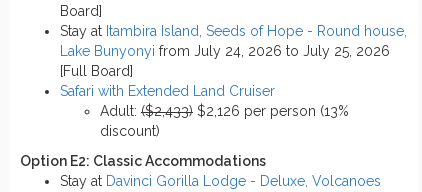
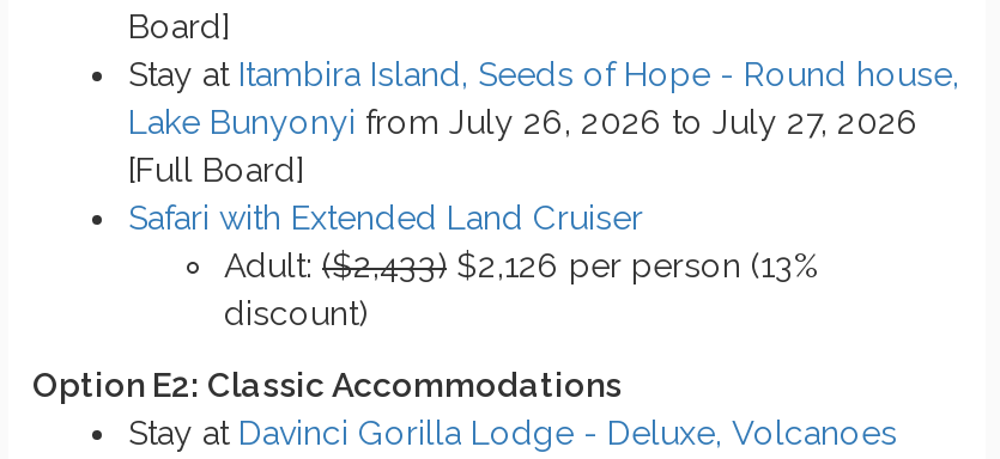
[60,43,390,59] Lake Bunyonyi from July 24, 2026 to July 25, 2026 -> [128,103,919,141] Lake Bunyonyi from July 26, 2026 to July 27, 2026

